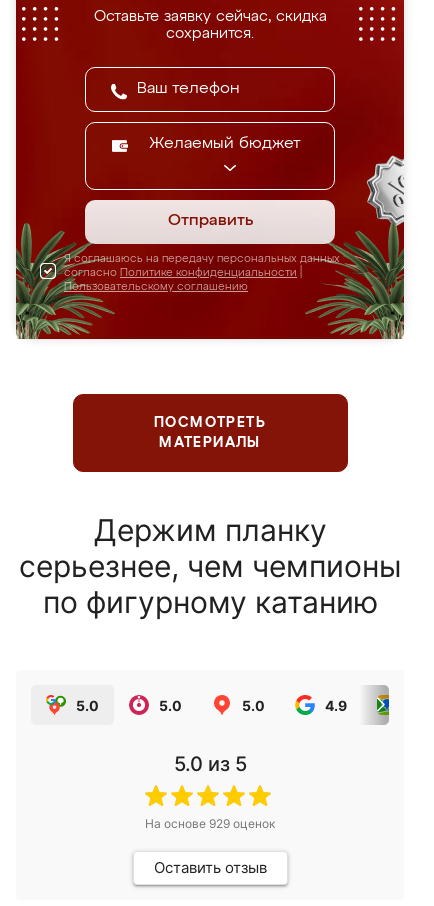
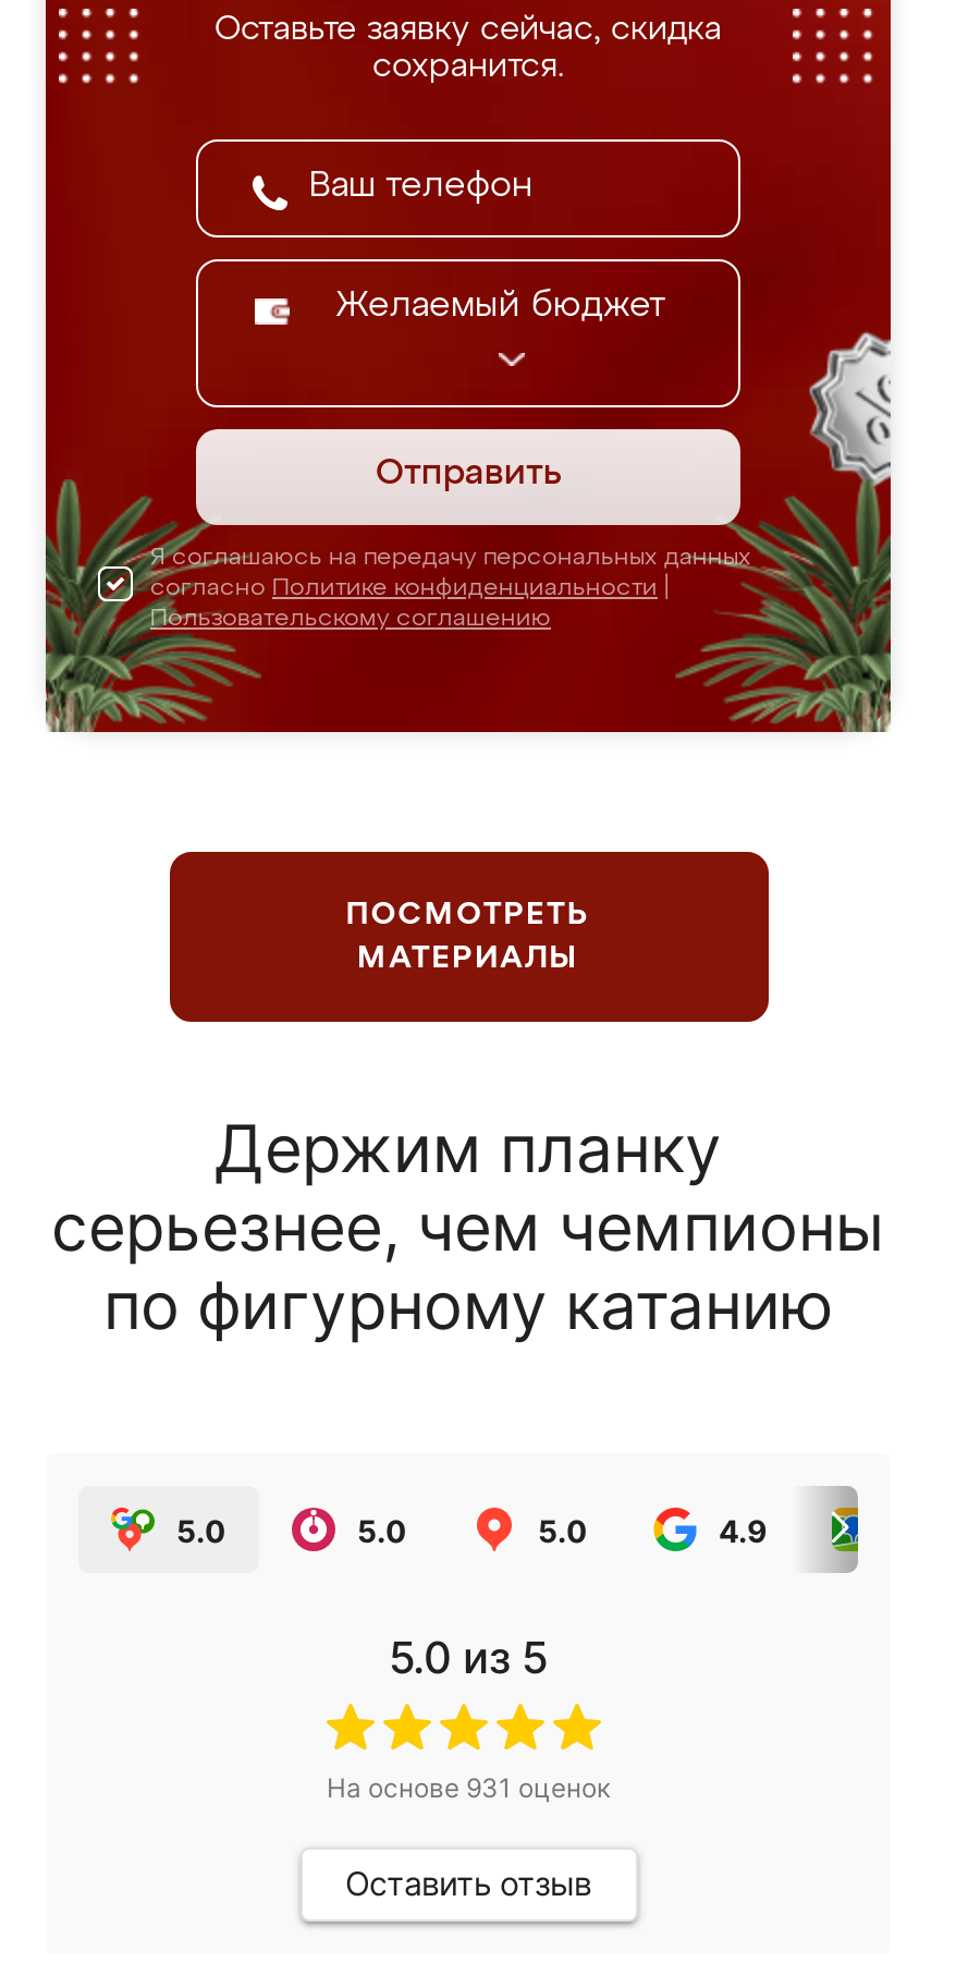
[145,816,275,831] На основе 929 оценок -> [327,1771,610,1804] На основе 931 оценок

